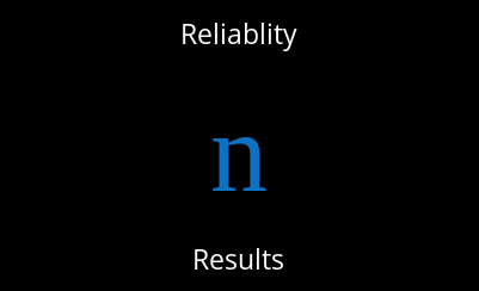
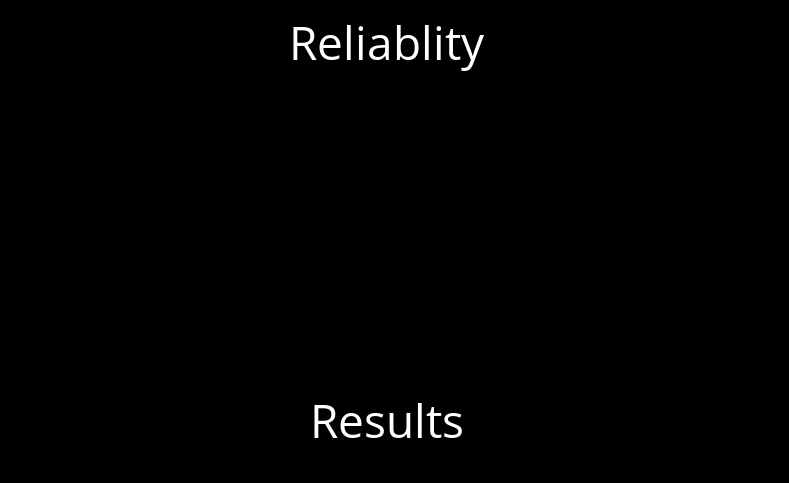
[210,88,268,215] n -> none

